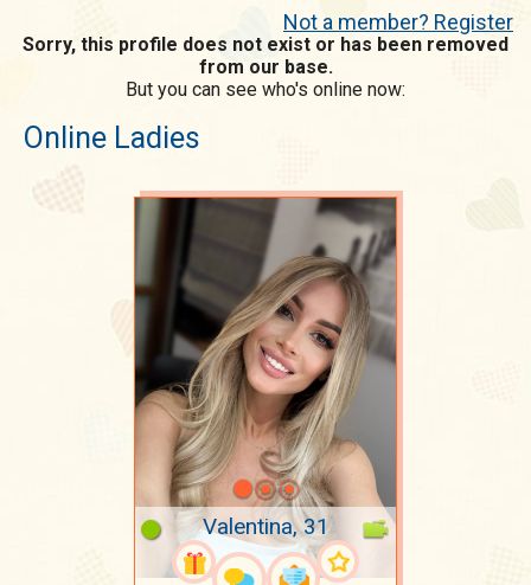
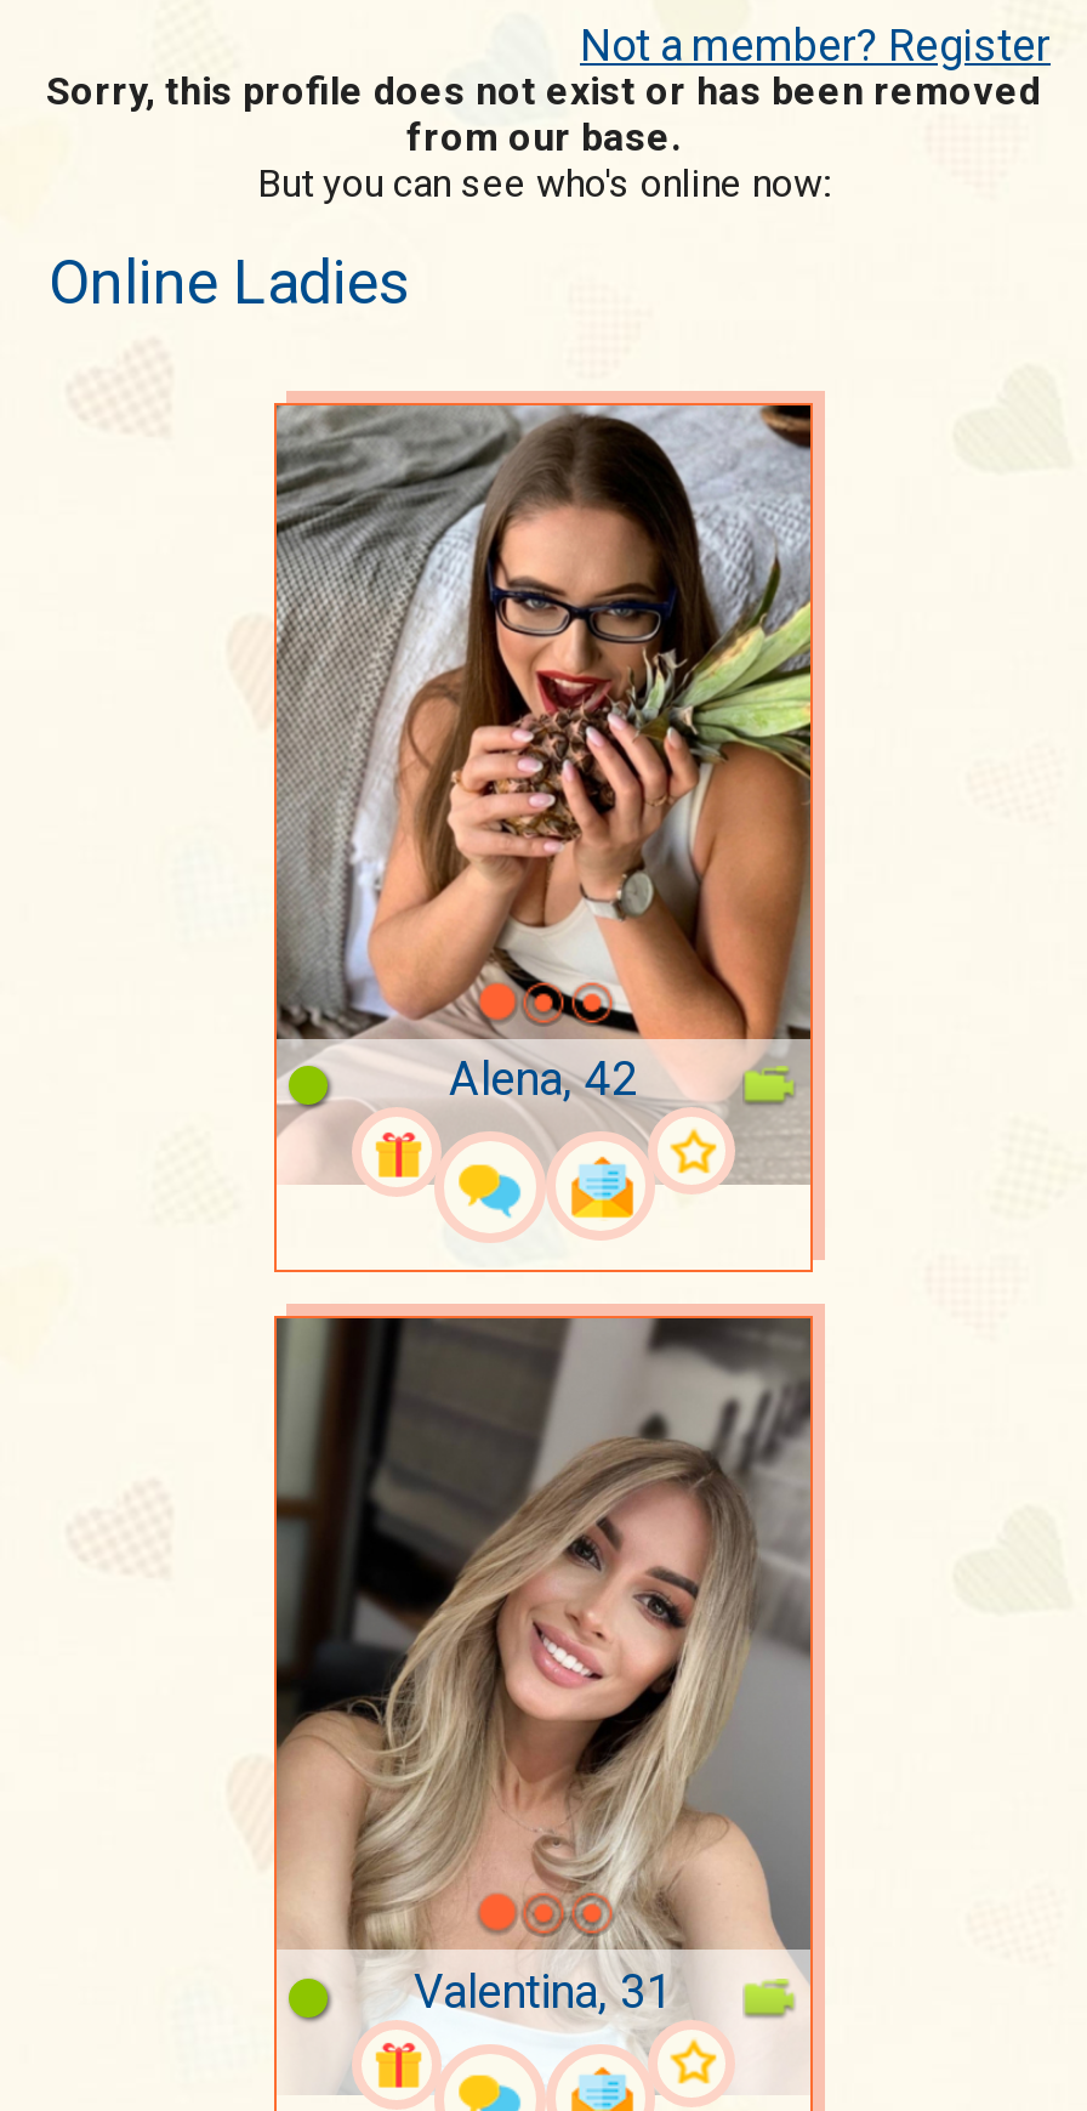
none -> [274,405,813,1241] [image] | Alena, 42

